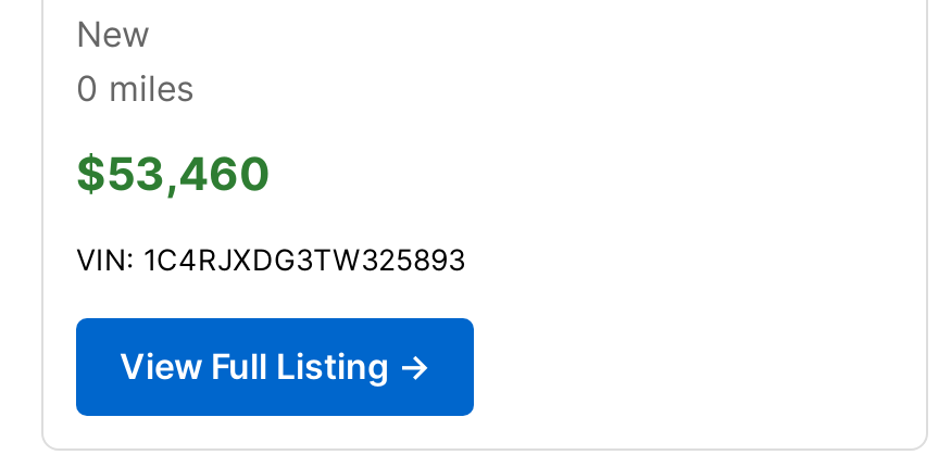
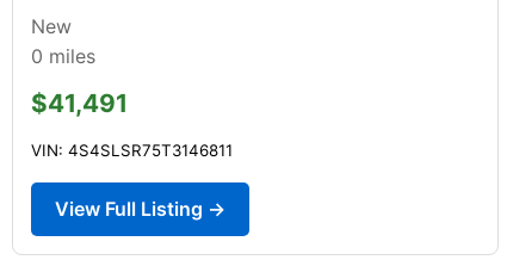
[76,146,270,201] $53,460 -> [31,88,128,118] $41,491
[76,242,465,277] VIN: 1C4RJXDG3TW325893 -> [31,141,233,160] VIN: 4S4SLSR75T3146811

